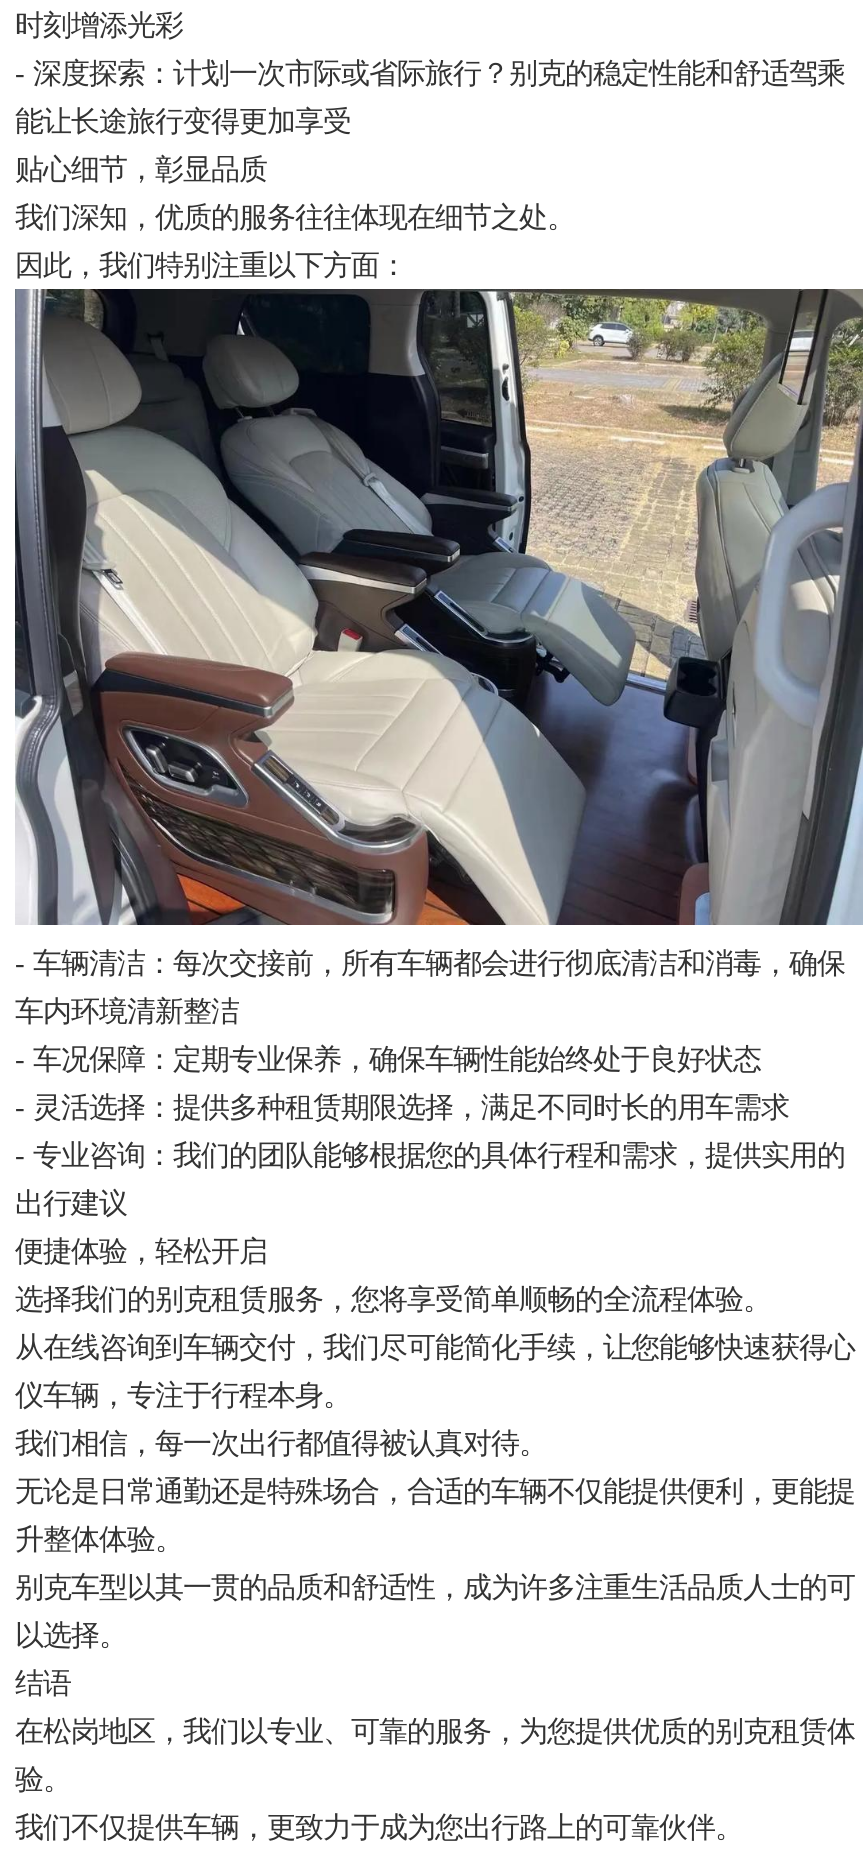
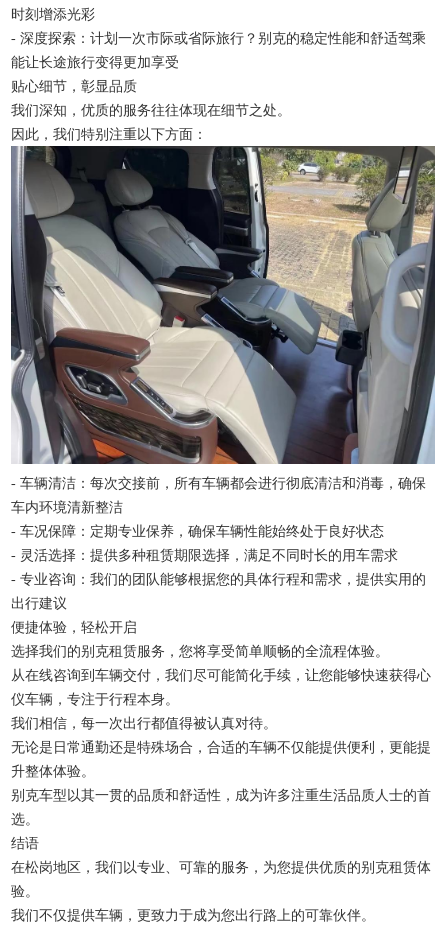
[15,1571,855,1603] 别克车型以其一贯的品质和舒适性，成为许多注重生活品质人士的可 -> [11,787,431,803] 别克车型以其一贯的品质和舒适性，成为许多注重生活品质人士的首
[15,1619,127,1651] 以选择。 -> [11,811,39,827] 选。

